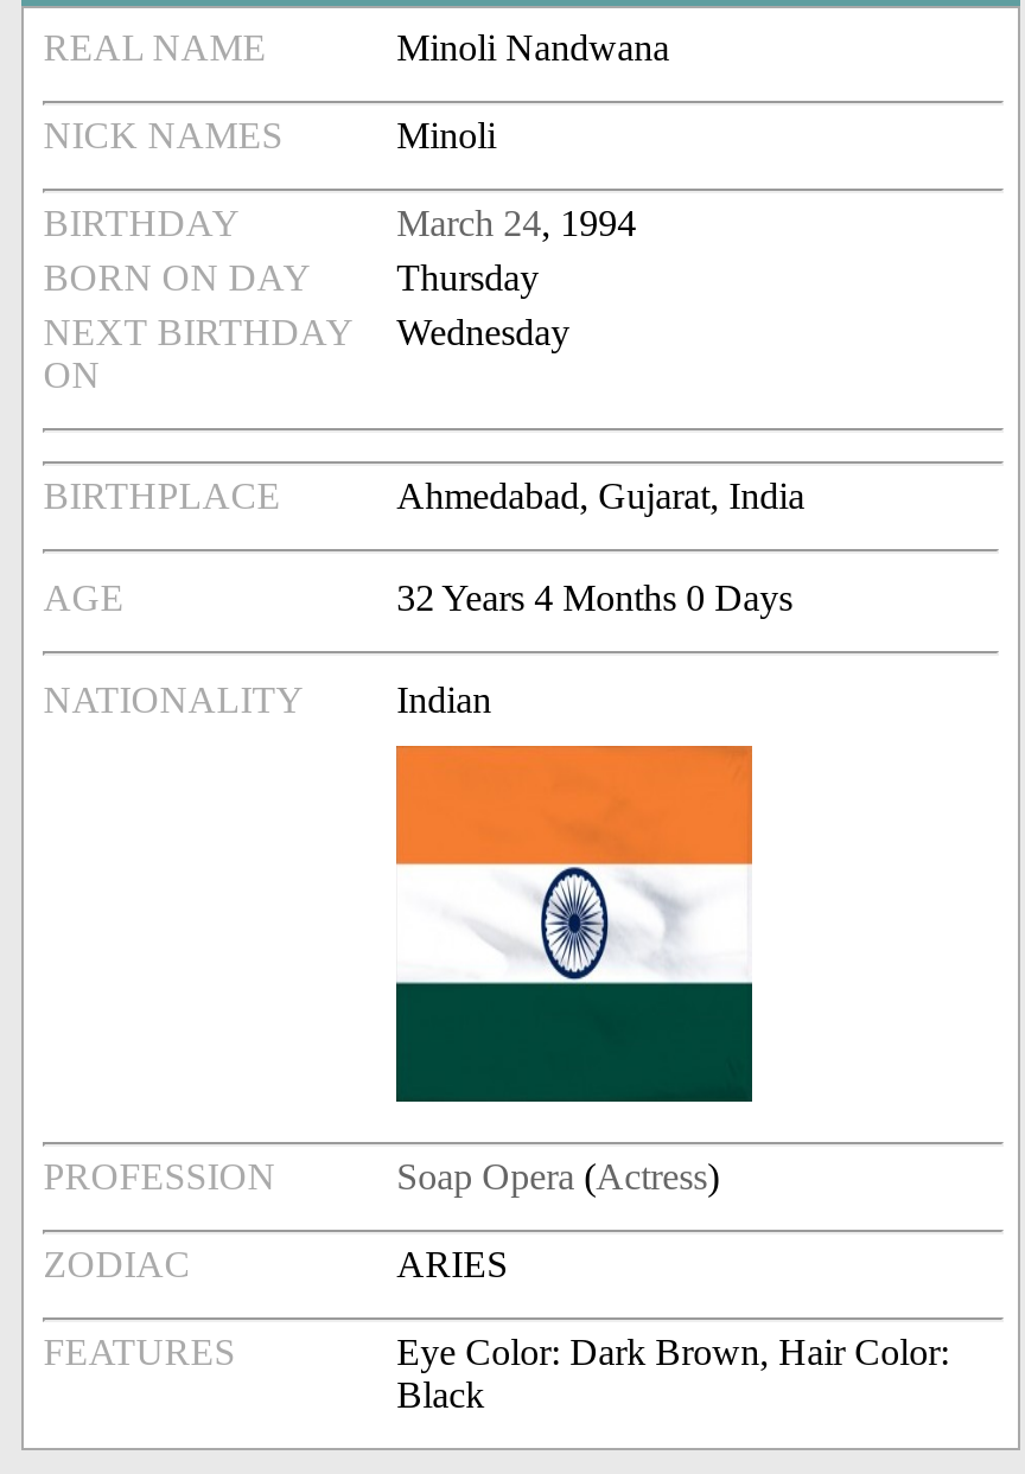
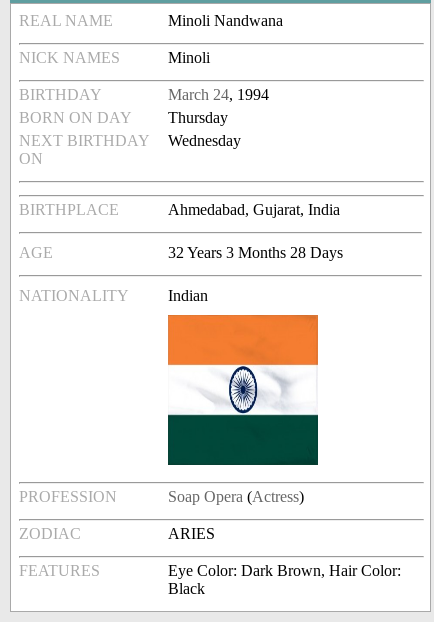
[396,578,793,619] 32 Years 4 Months 0 Days -> [168,244,343,261] 32 Years 3 Months 28 Days

